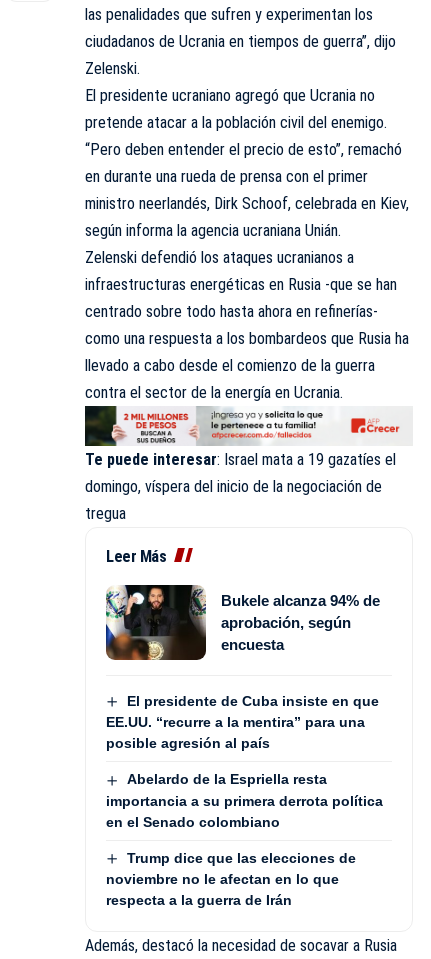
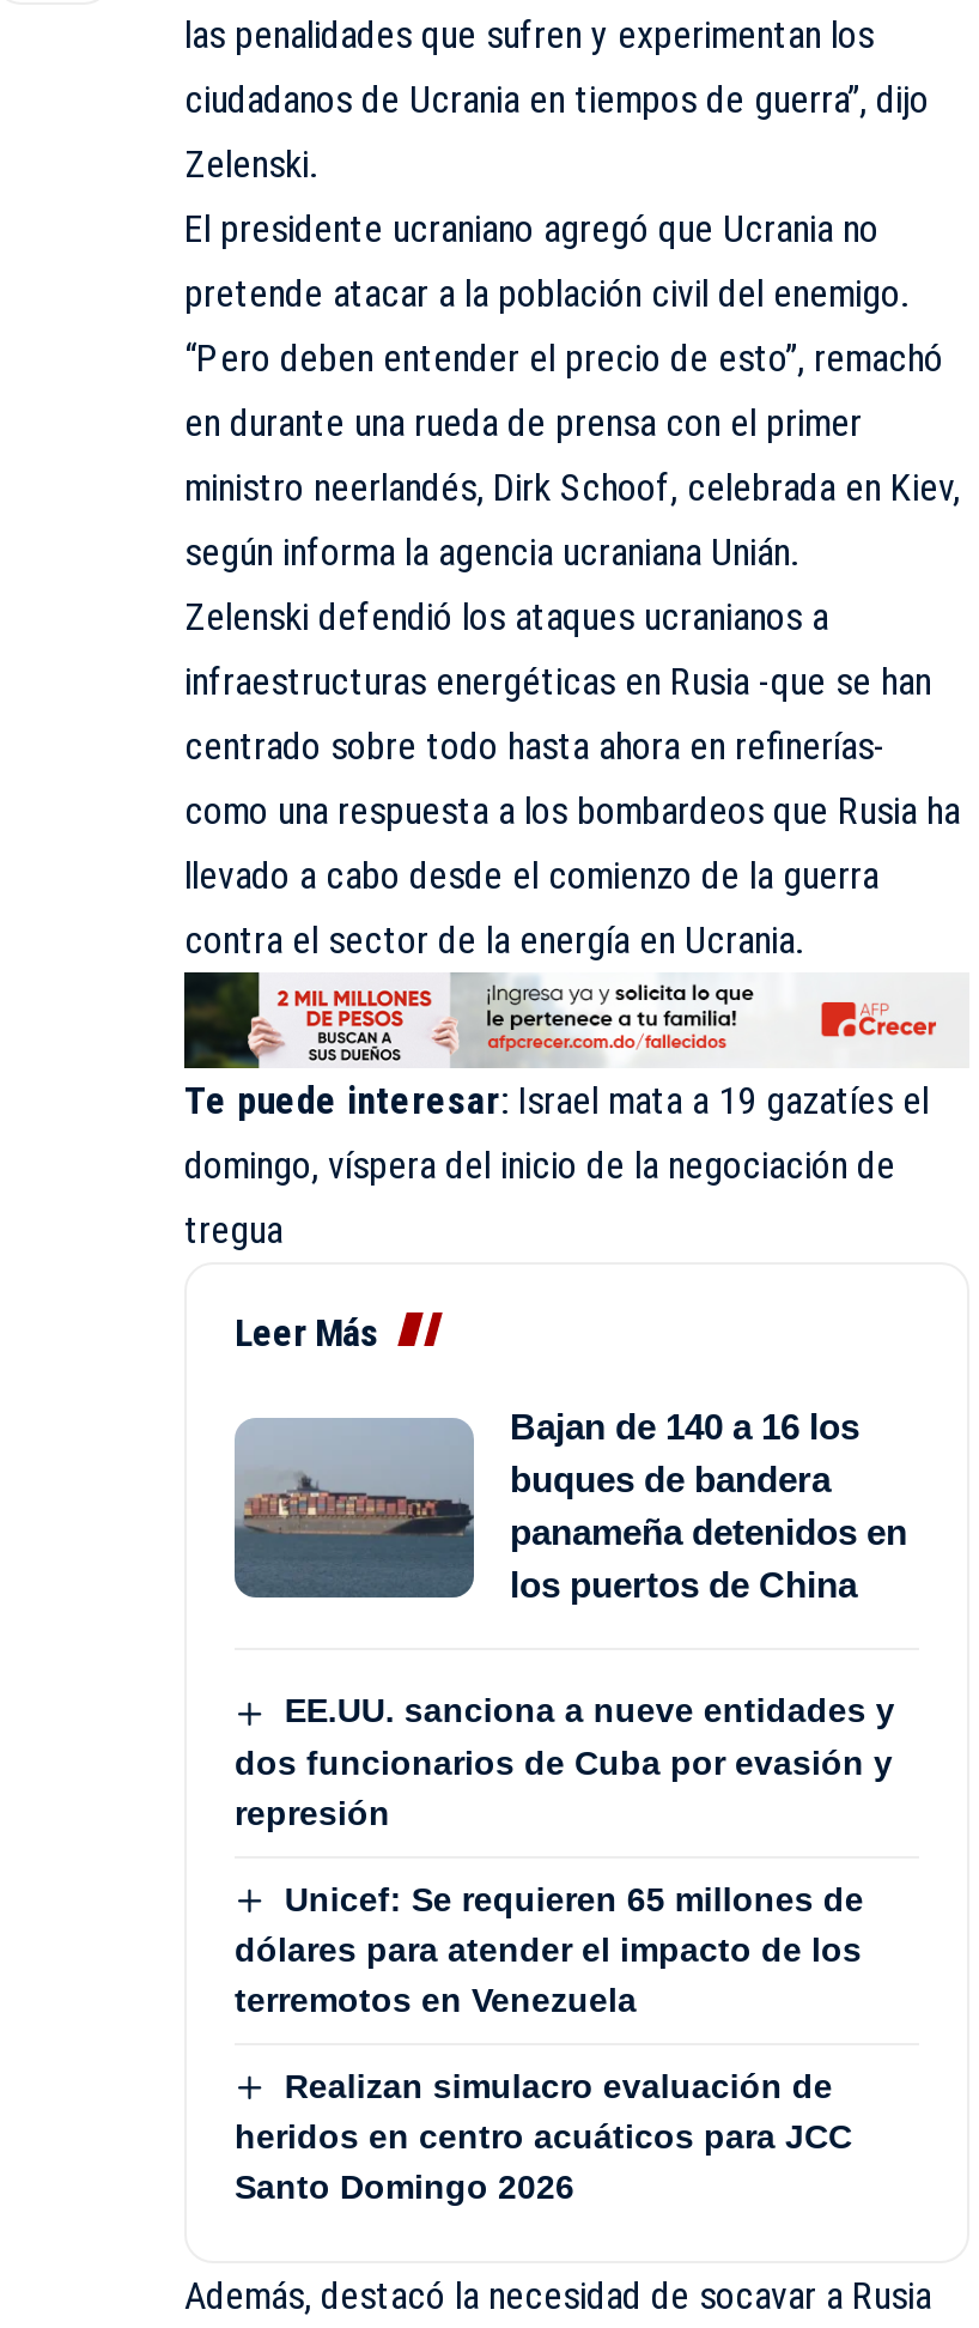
[105,584,380,661] [image] | Bukele alcanza 94% de | aprobación, según | encuesta -> [232,1406,907,1605] [image] | Bajan de 140 a 16 los | buques de bandera | panameña detenidos en | los puertos de China
[106,693,379,751] El presidente de Cuba insiste en que | EE.UU. “recurre a la mentira” para una | posible agresión al país -> [235,1691,895,1831] EE.UU. sanciona a nueve entidades y | dos funcionarios de Cuba por evasión y | represión
[106,771,383,830] Abelardo de la Espriella resta | importancia a su primera derrota política | en el Senado colombiano -> [235,1878,864,2018] Unicef: Se requieren 65 millones de | dólares para atender el impacto de los | terremotos en Venezuela
[106,850,356,908] Trump dice que las elecciones de | noviembre no le afectan en lo que | respecta a la guerra de Irán -> [235,2066,852,2206] Realizan simulacro evaluación de | heridos en centro acuáticos para JCC | Santo Domingo 2026

